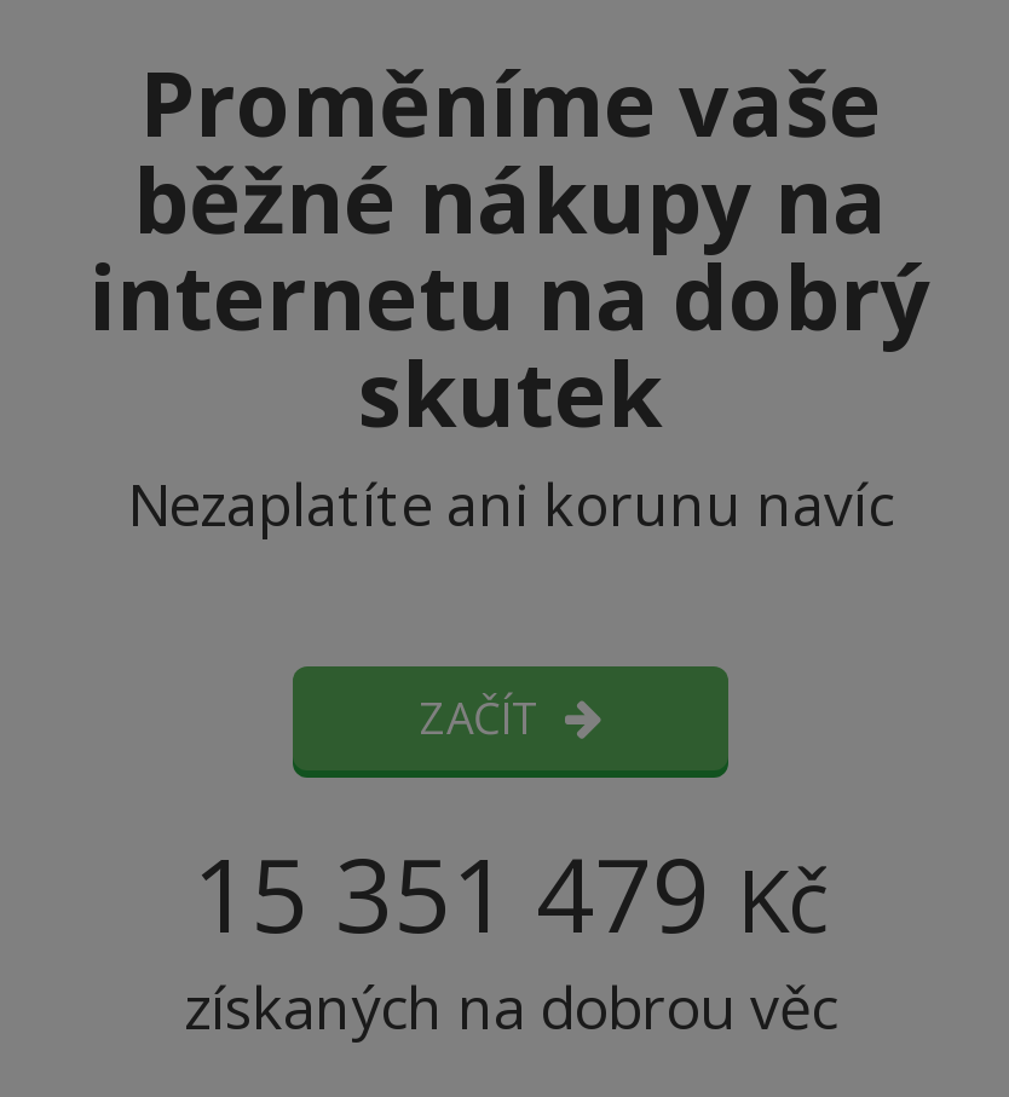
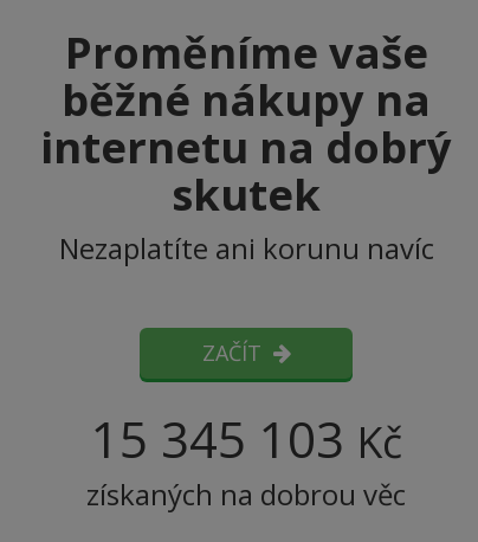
[192,823,829,961] 15 351 479 Kč -> [91,404,402,472] 15 345 103 Kč

